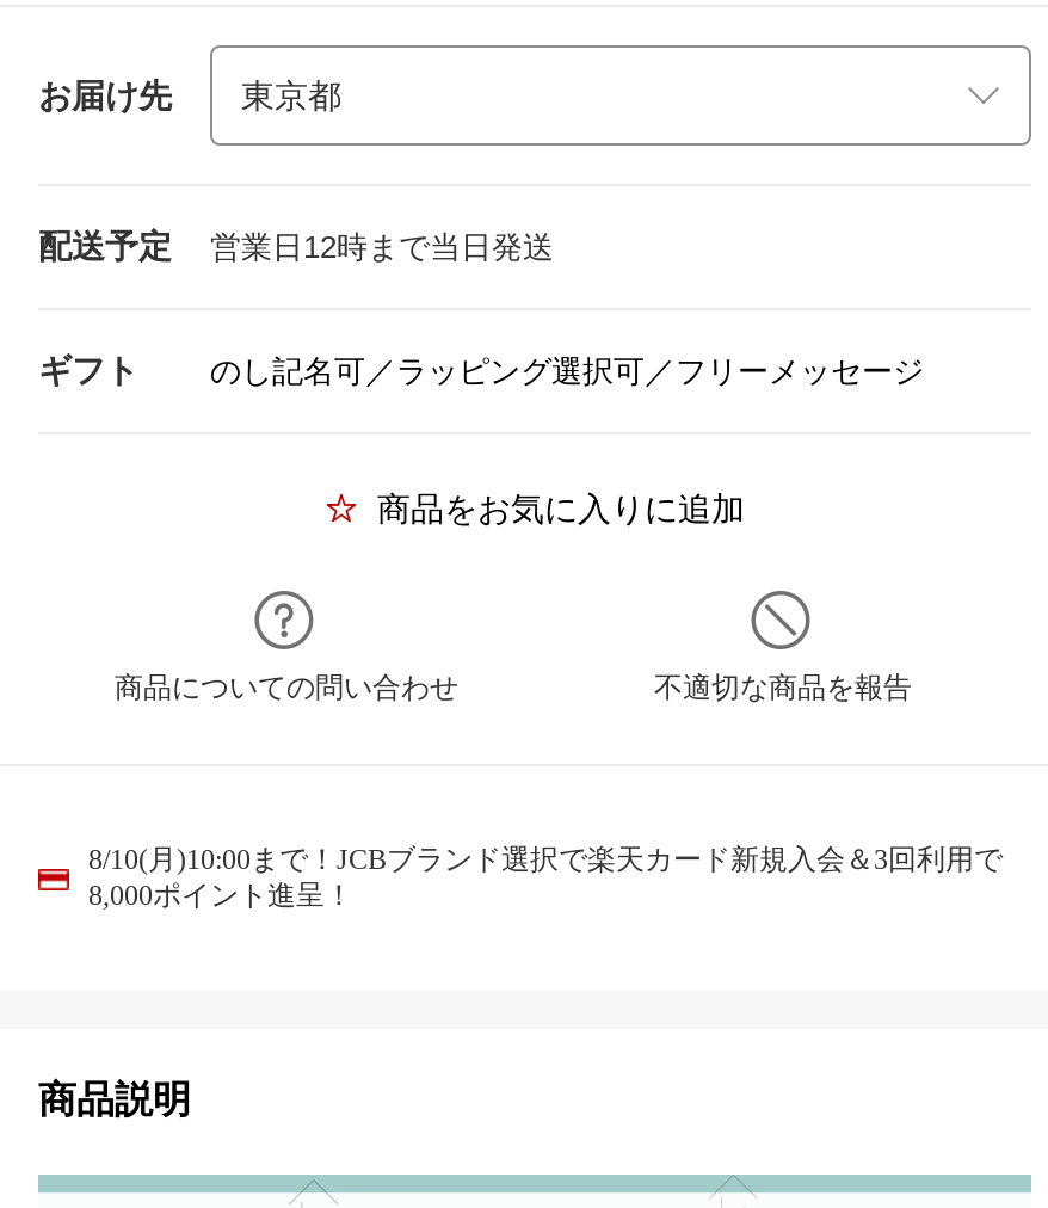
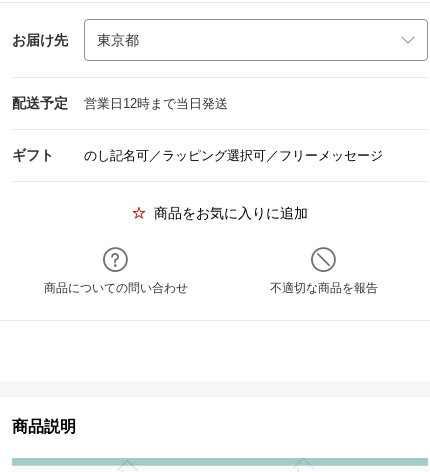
[88,843,1003,912] 8/10(月)10:00まで！JCBブランド選択で楽天カード新規入会＆3回利用で | 8,000ポイント進呈！ -> none

